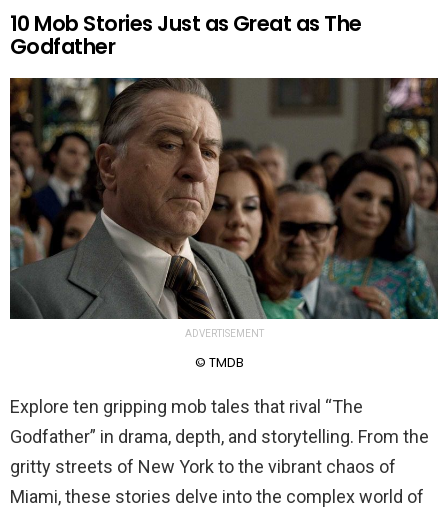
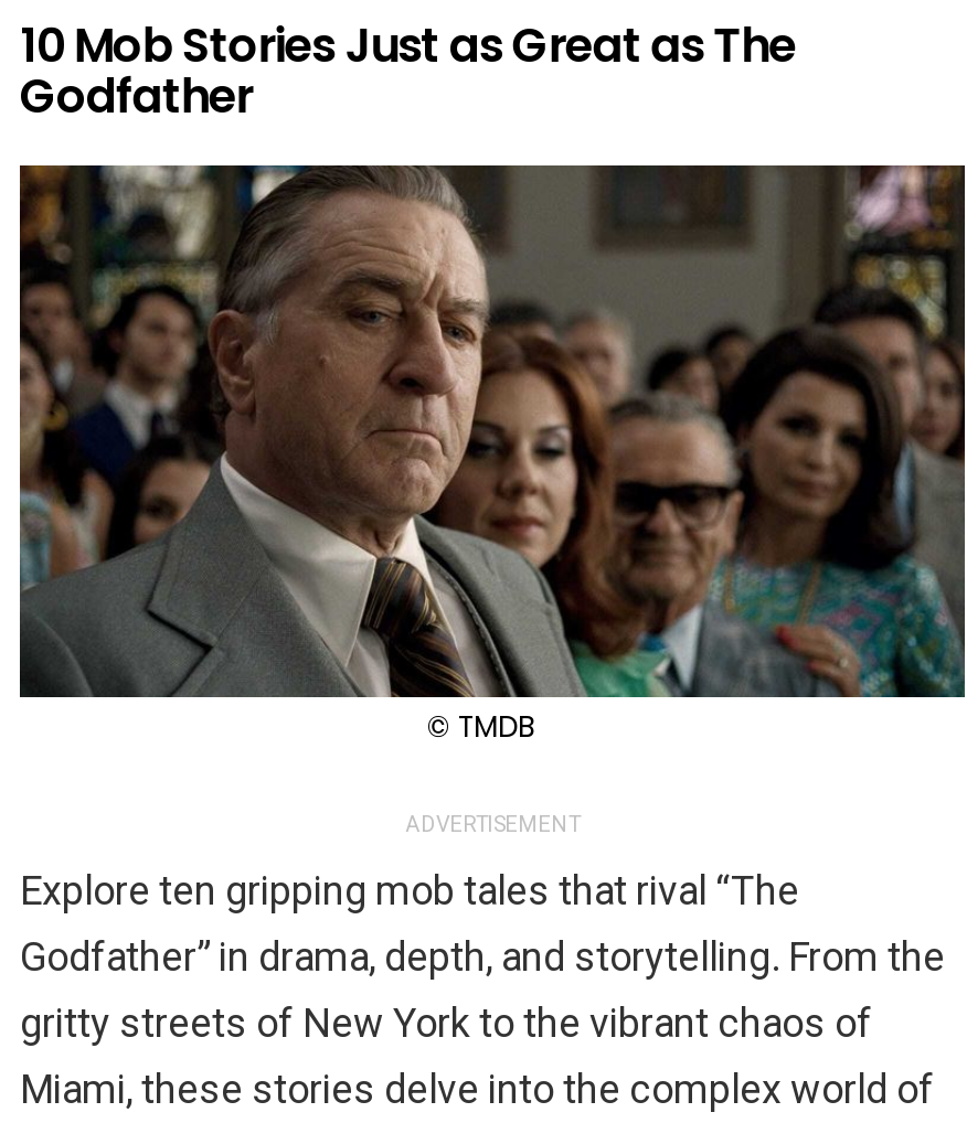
moved [184,328,263,339] -> [405,812,580,837]: ADVERTISEMENT
moved [194,353,243,372] -> [427,706,535,748]: © TMDB

